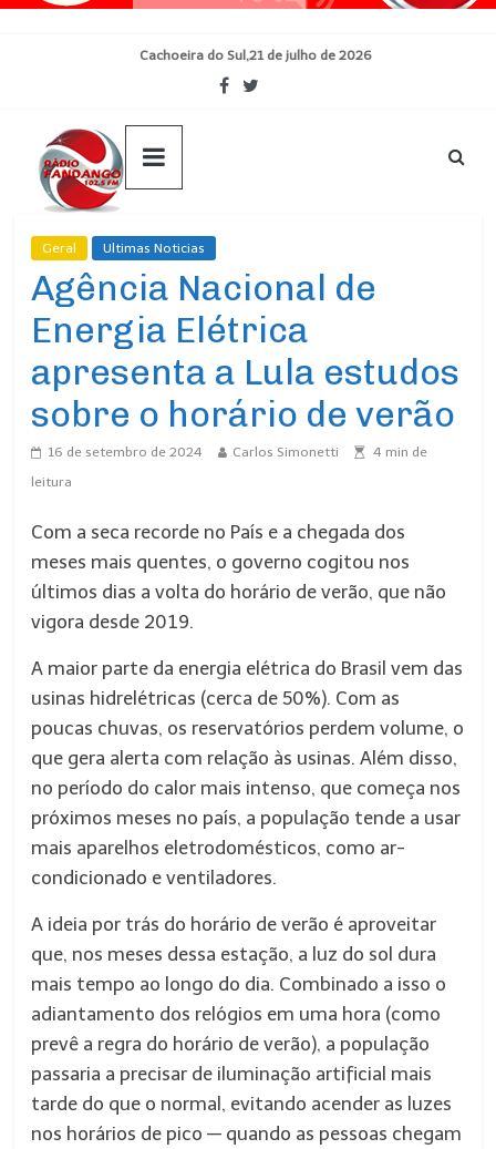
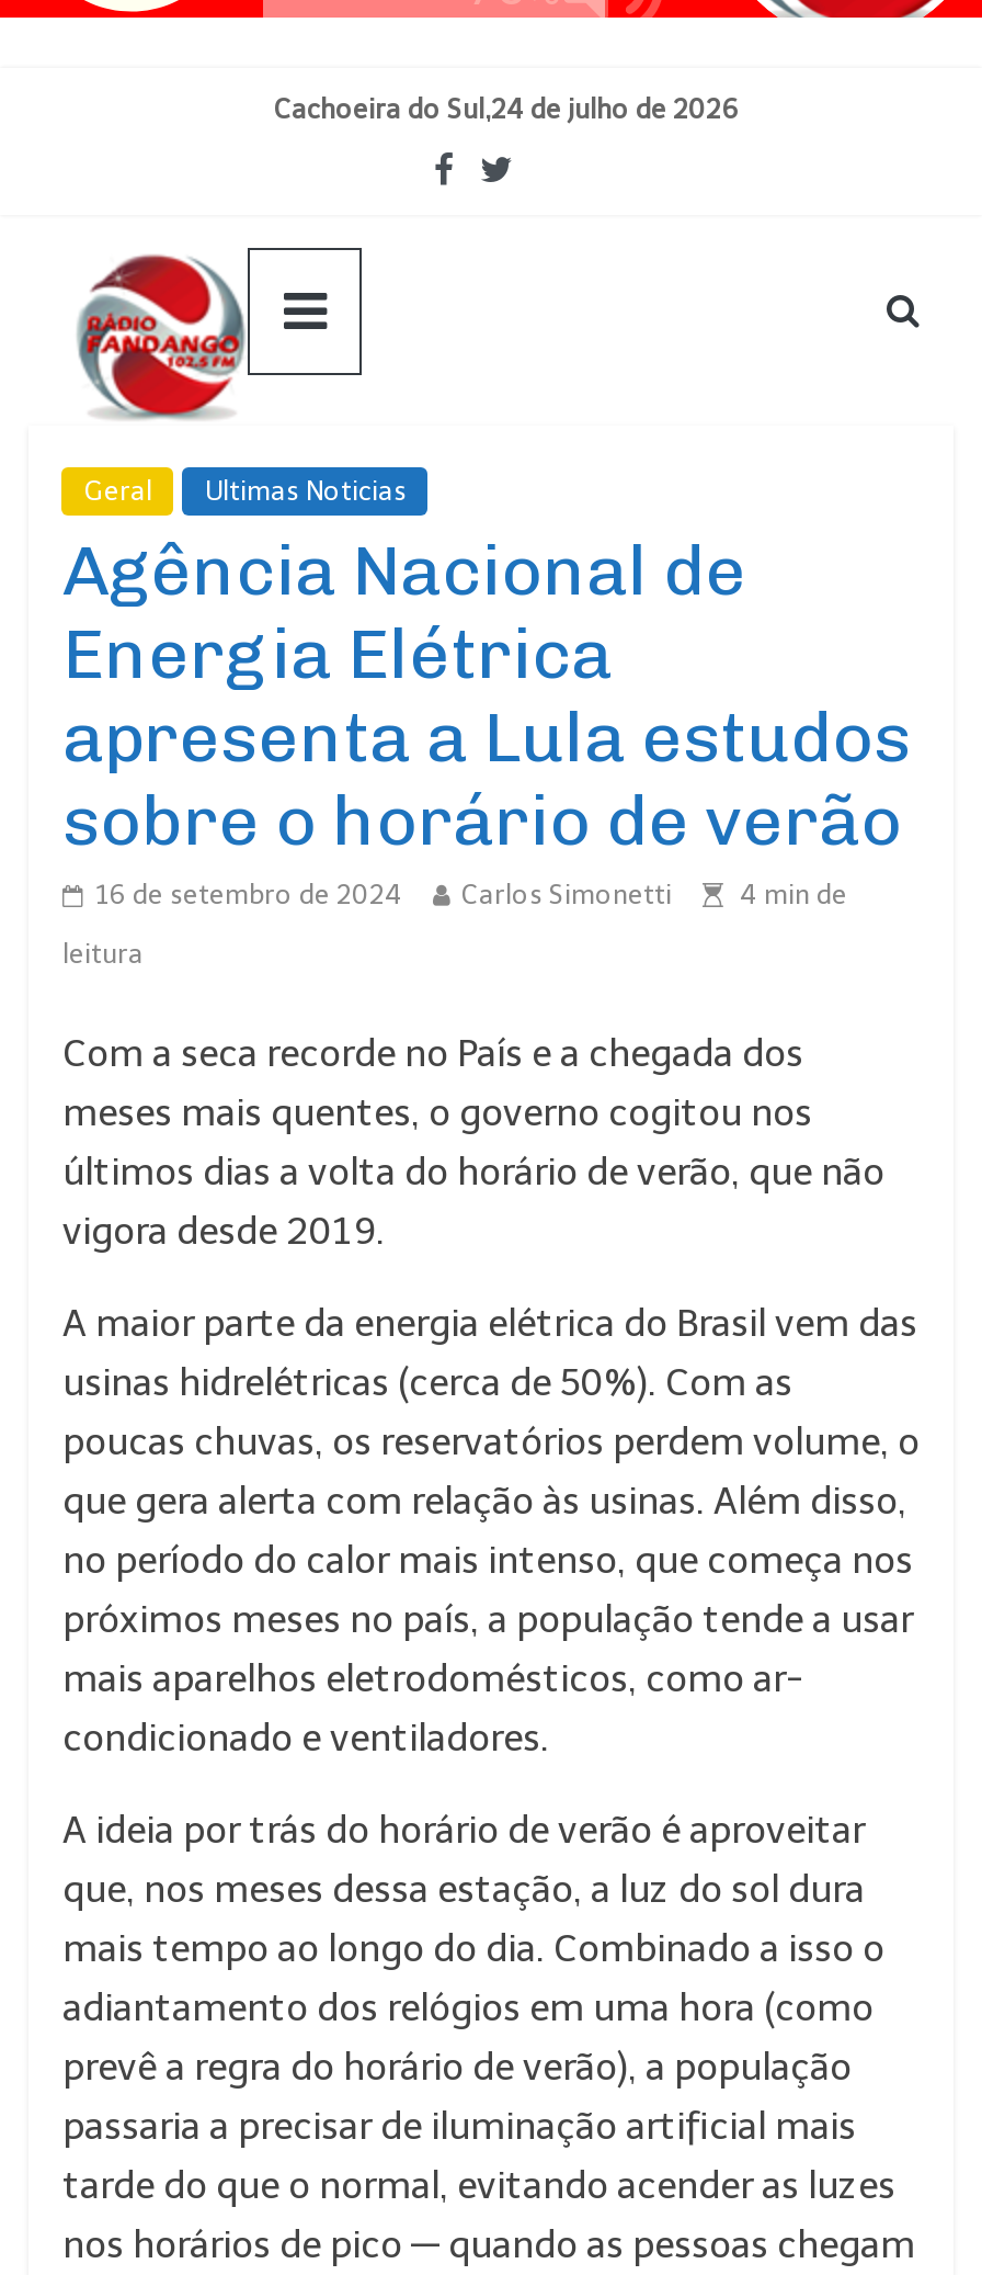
[139,48,372,63] Cachoeira do Sul,21 de julho de 2026 -> [274,94,739,125] Cachoeira do Sul,24 de julho de 2026

